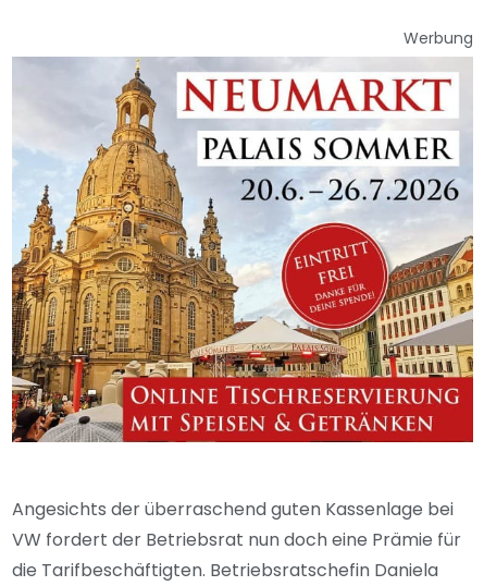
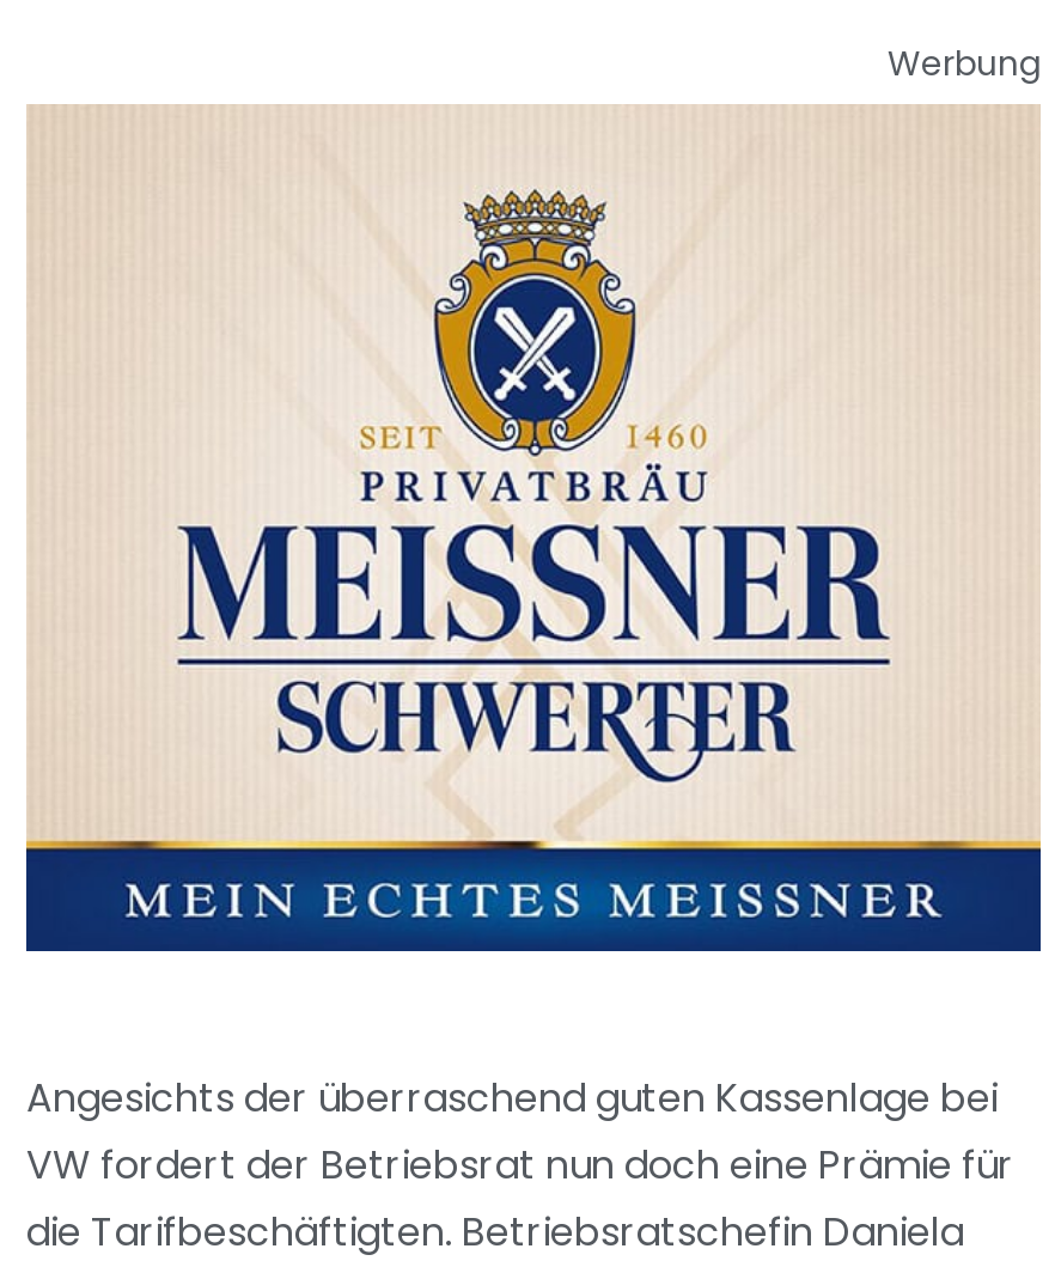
[11,57,474,443] [image] -> [24,104,1043,954] [image]

